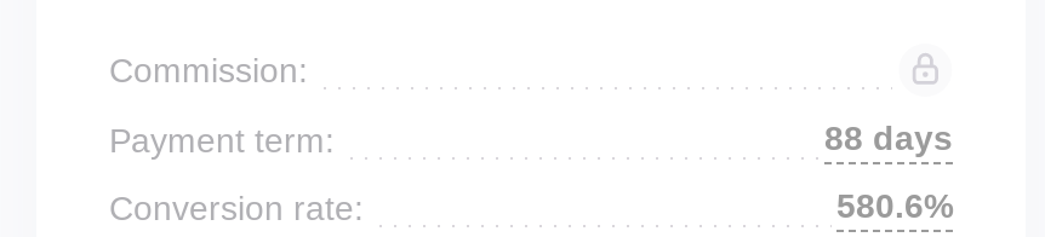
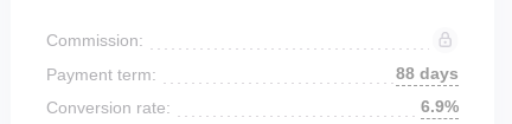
[836,186,953,225] 580.6% -> [421,97,459,116] 6.9%

